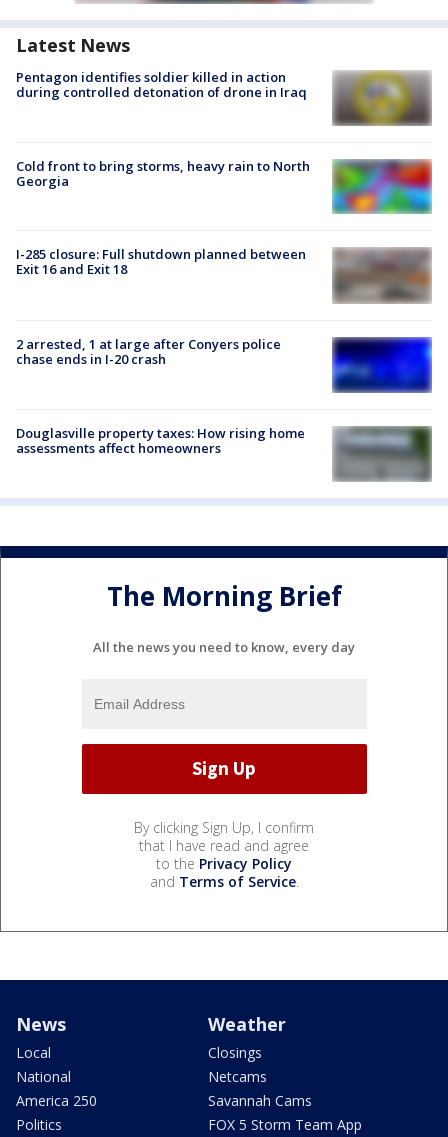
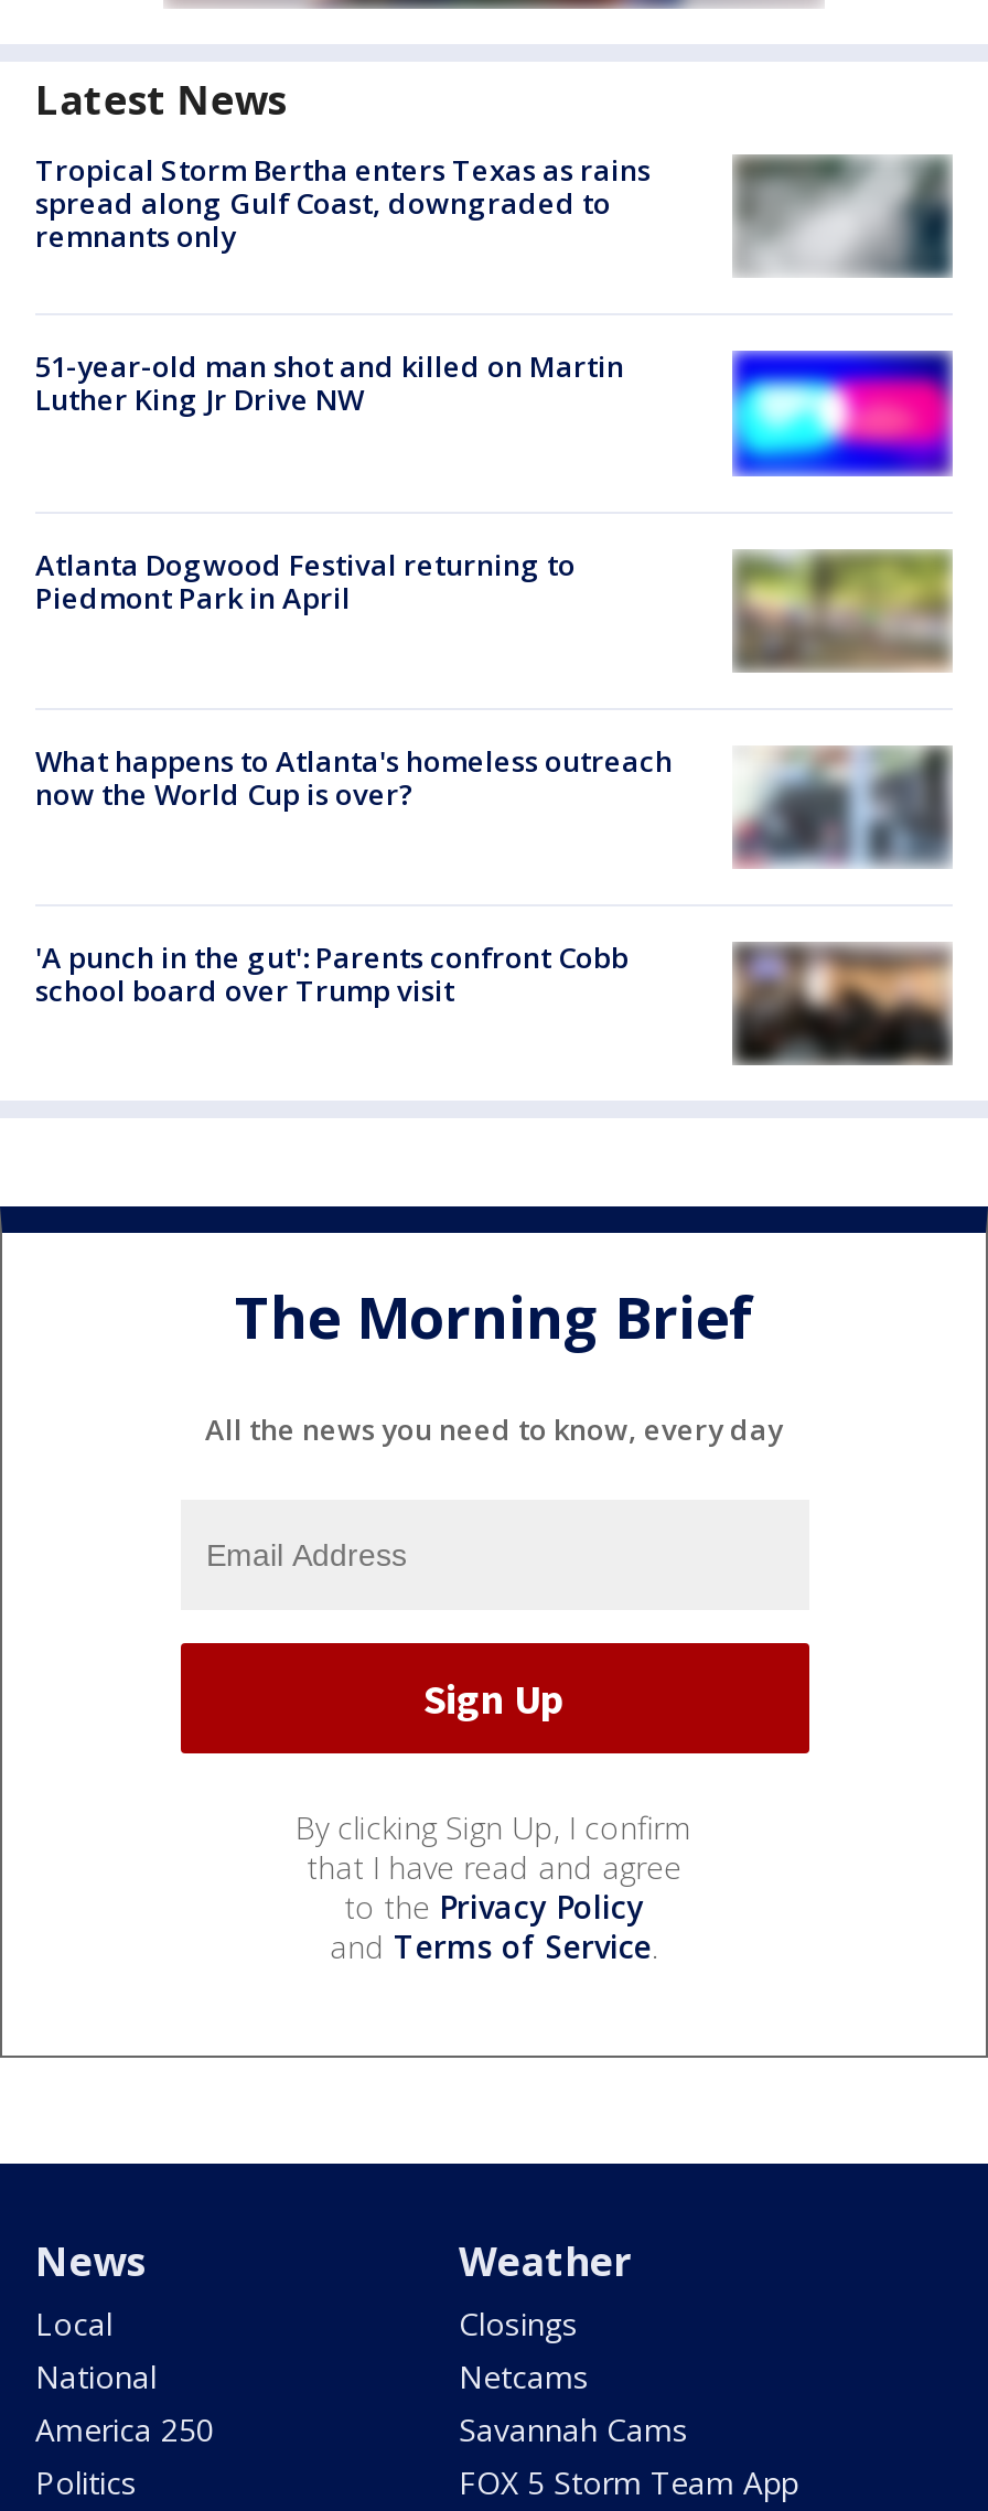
[16,68,432,126] [image] | Pentagon identifies soldier killed in action | during controlled detonation of drone in Iraq -> [35,150,951,276] [image] | Tropical Storm Bertha enters Texas as rains | spread along Gulf Coast, downgraded to | remnants only
[16,157,310,190] Cold front to bring storms, heavy rain to North | Georgia -> [35,347,624,420] 51-year-old man shot and killed on Martin | Luther King Jr Drive NW
[331,159,433,215] [image] -> [730,348,955,479] [image]
[16,245,306,278] I-285 closure: Full shutdown planned between | Exit 16 and Exit 18 -> [35,544,576,617] Atlanta Dogwood Festival returning to | Piedmont Park in April
[335,247,431,299] [image] -> [737,549,951,664] [image]
[16,335,281,368] 2 arrested, 1 at large after Conyers police | chase ends in I-20 crash -> [35,741,673,814] What happens to Atlanta's homeless outreach | now the World Cup is over?
[331,336,432,393] [image] -> [732,743,953,867] [image]
[16,424,305,457] Douglasville property taxes: How rising home | assessments affect homeowners -> [35,938,629,1011] 'A punch in the gut': Parents confront Cobb | school board over Trump visit
[334,427,432,480] [image] -> [734,944,951,1063] [image]

